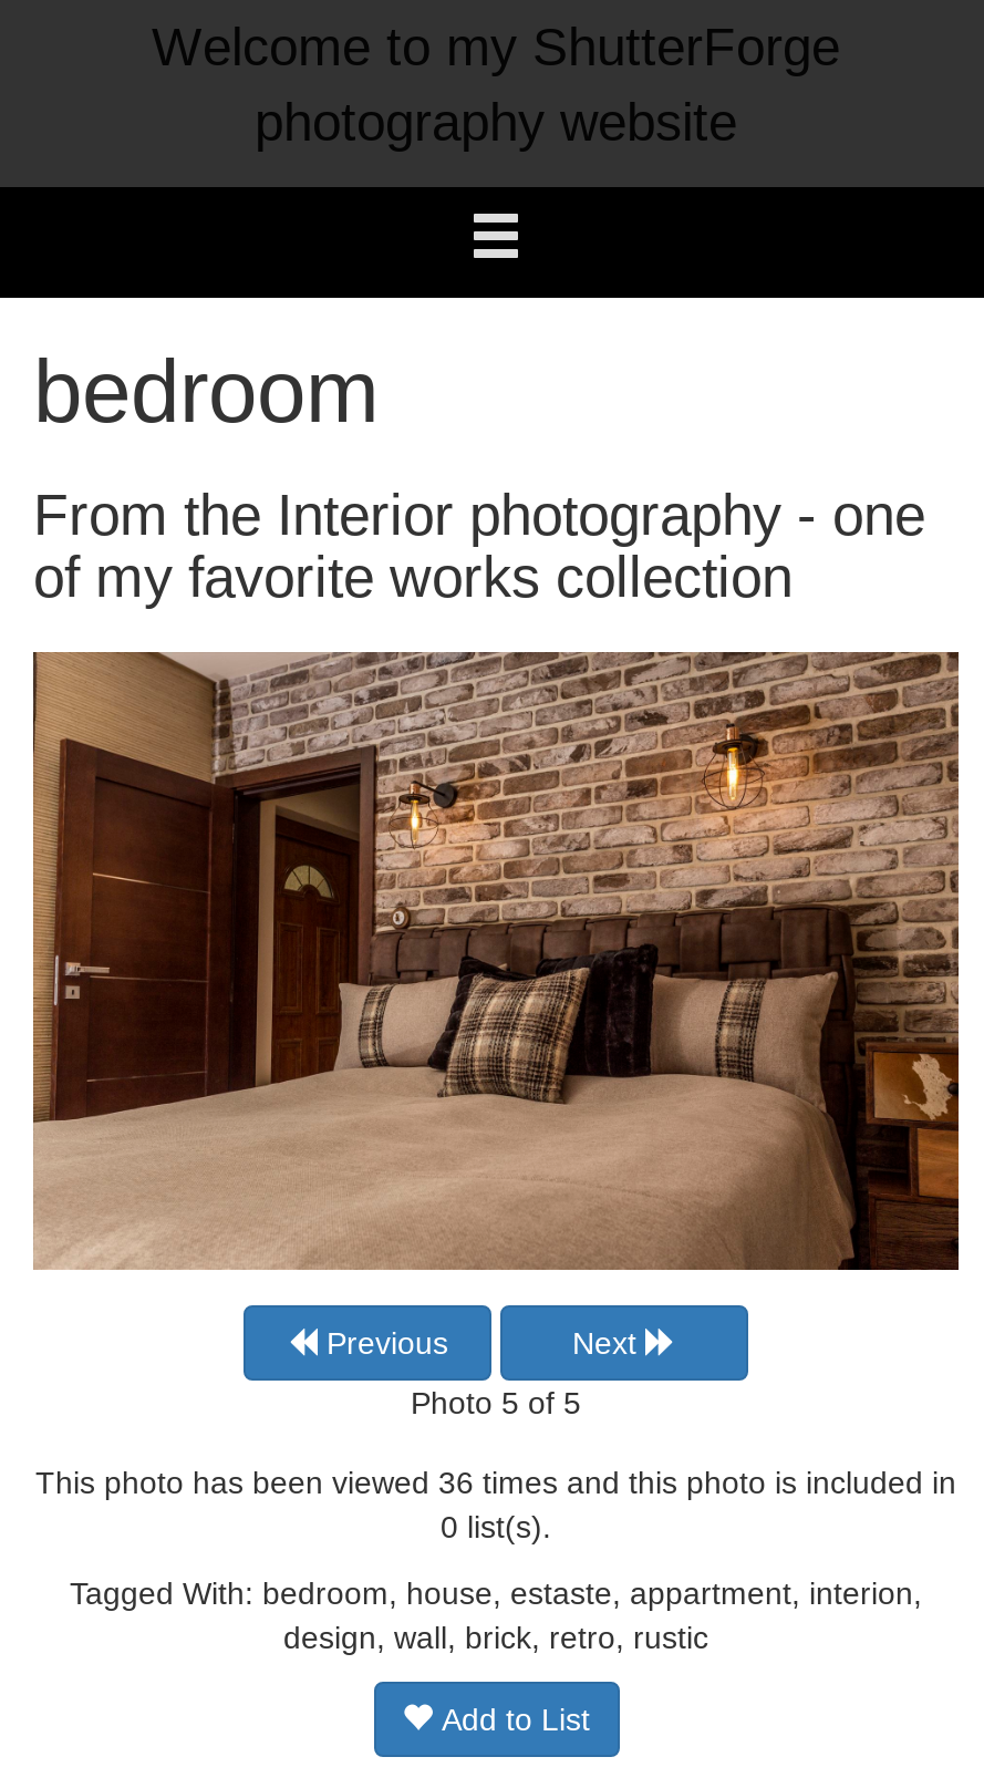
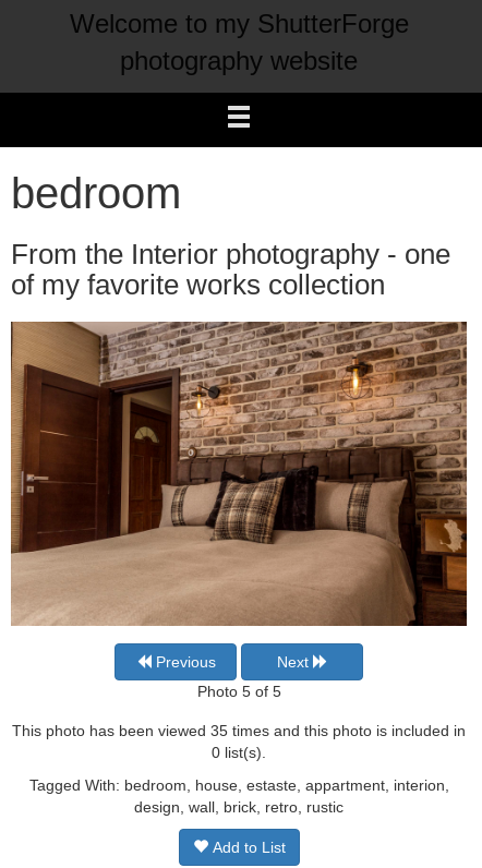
[35,1464,956,1499] This photo has been viewed 36 times and this photo is included in -> [12,722,466,739] This photo has been viewed 35 times and this photo is included in

